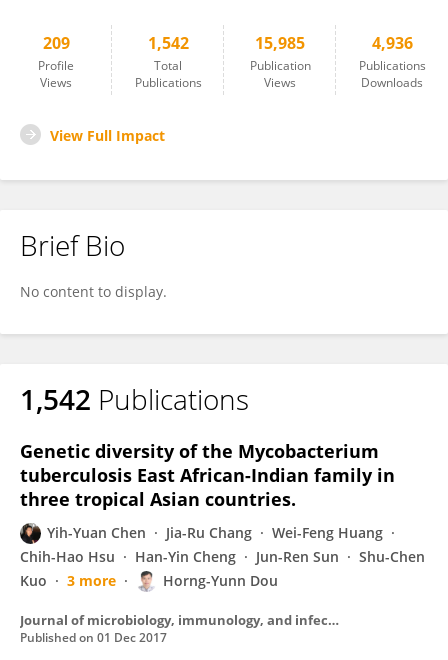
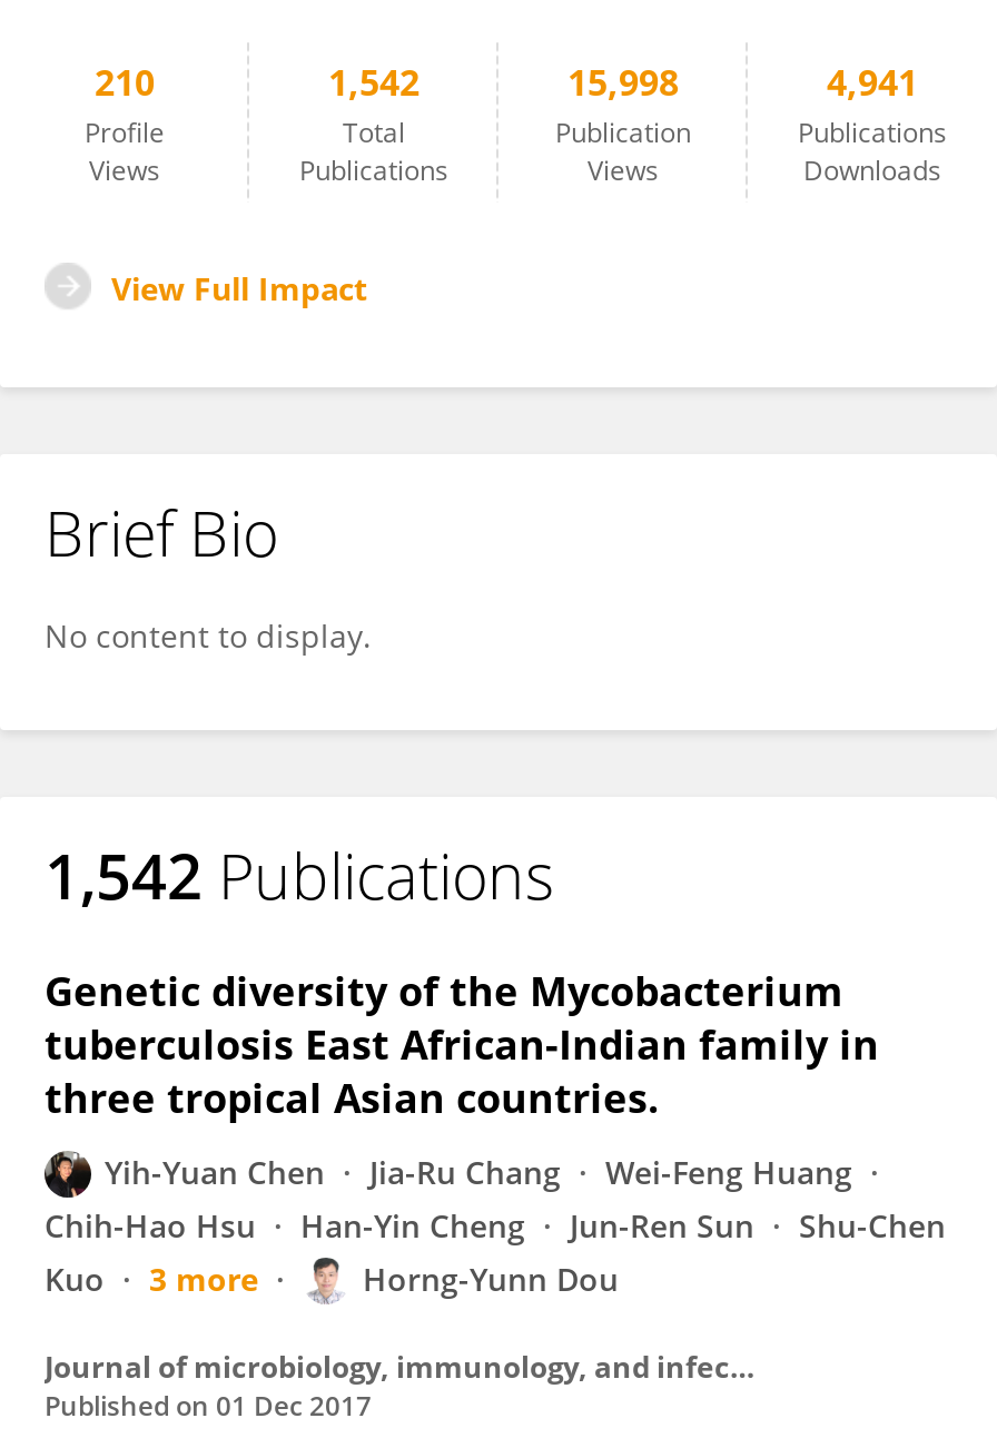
[42,32,69,54] 209 -> [95,58,155,107] 210
[255,32,305,54] 15,985 -> [567,58,679,107] 15,998
[371,32,412,54] 4,936 -> [827,58,918,107] 4,941

